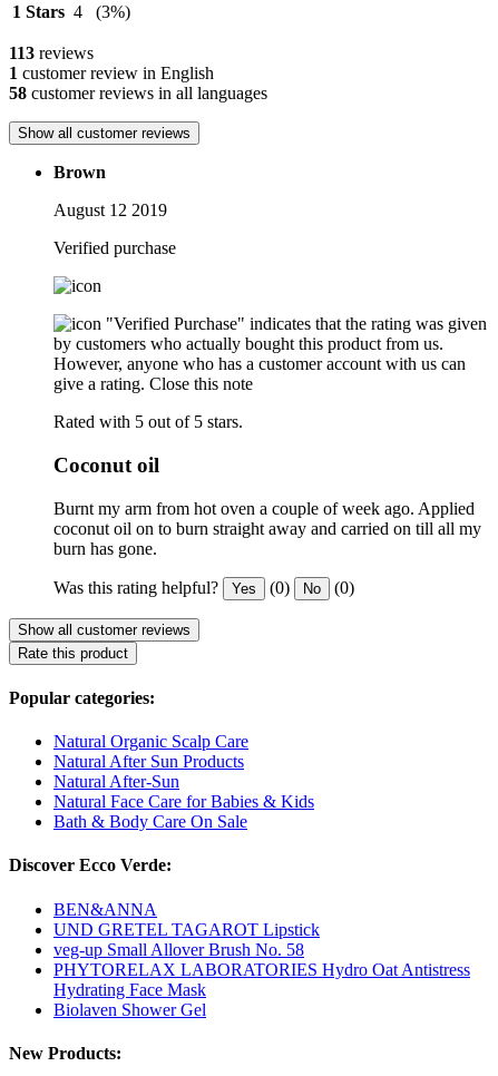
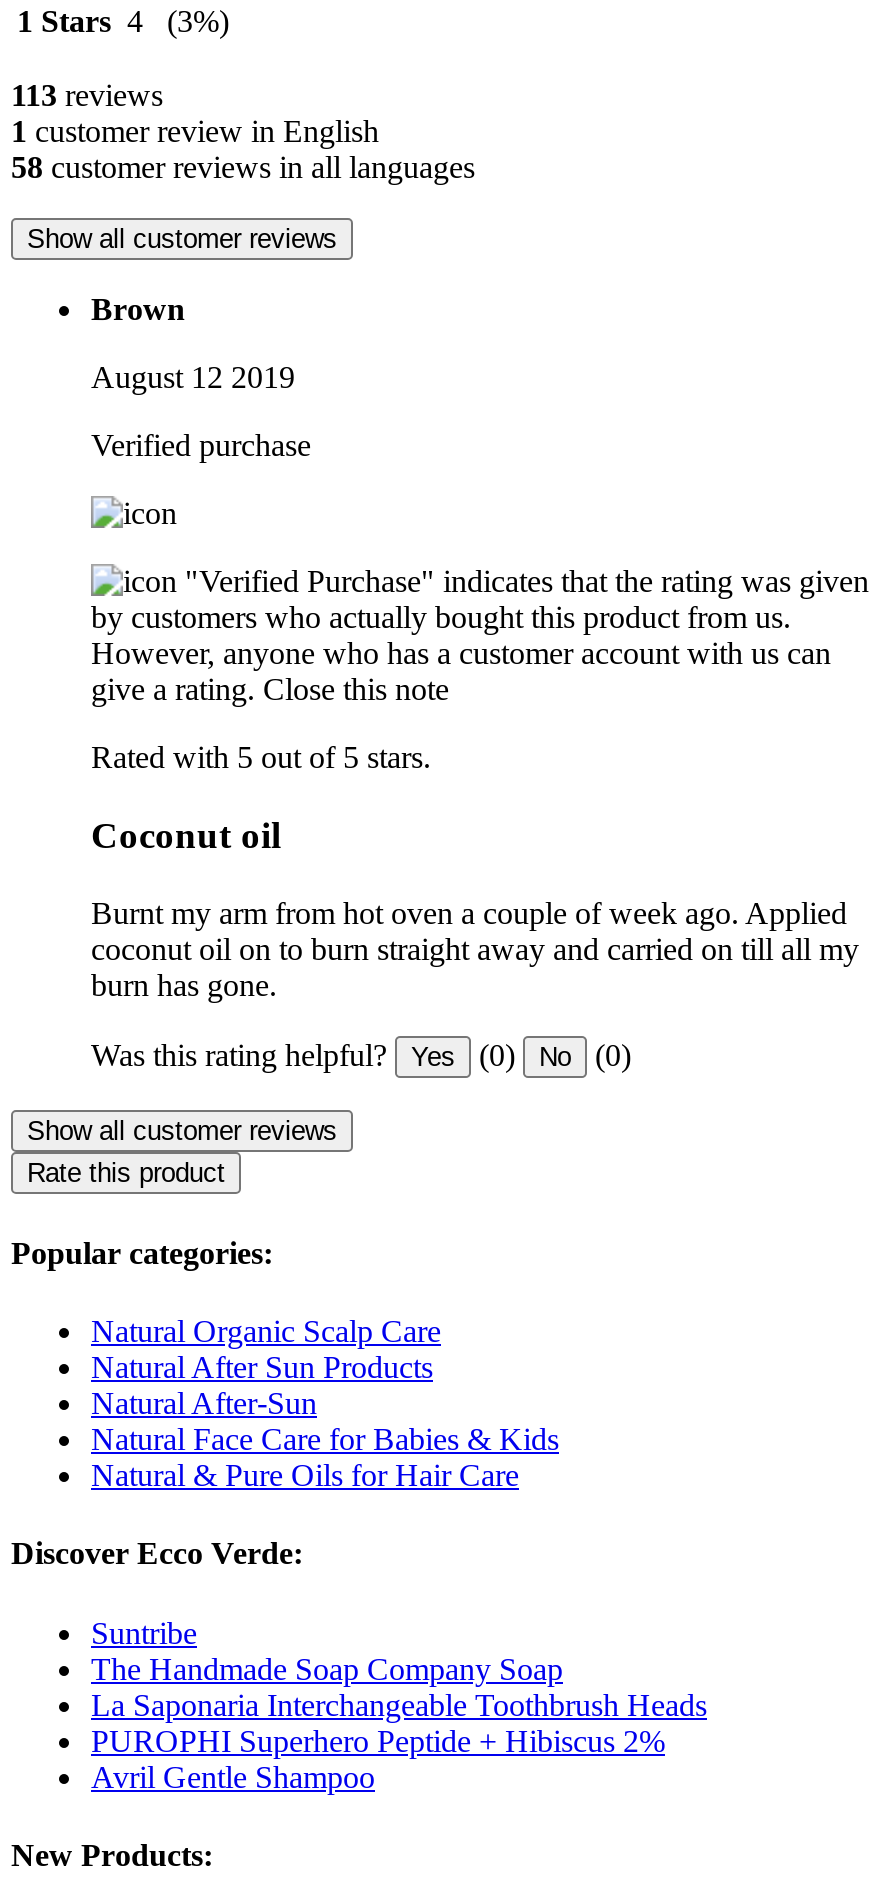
[53,812,247,831] Bath & Body Care On Sale -> [91,1458,519,1492] Natural & Pure Oils for Hair Care
[53,900,470,1019] BEN&ANNA | UND GRETEL TAGAROT Lipstick | veg-up Small Allover Brush No. 58 | PHYTORELAX LABORATORIES Hydro Oat Antistress | Hydrating Face Mask | Biolaven Shower Gel -> [91,1615,707,1793] Suntribe | The Handmade Soap Company Soap | La Saponaria Interchangeable Toothbrush Heads | PUROPHI Superhero Peptide + Hibiscus 2% | Avril Gentle Shampoo

